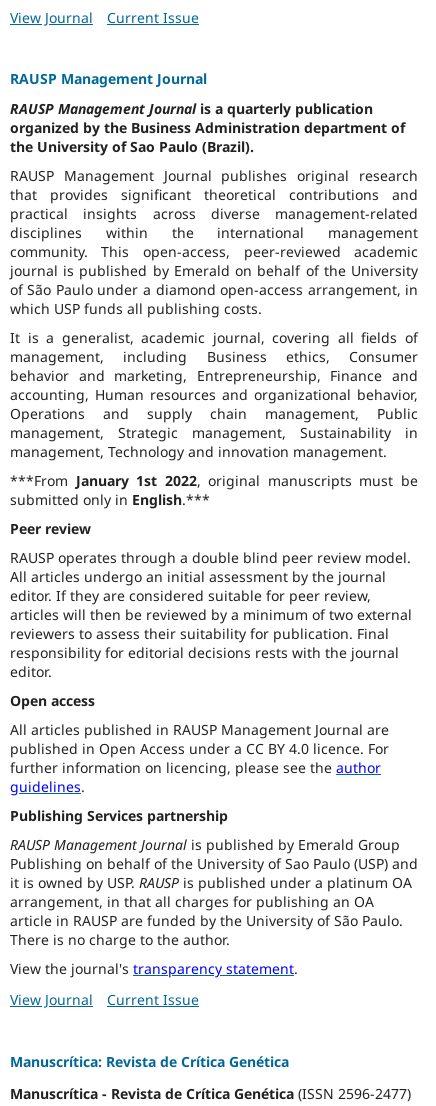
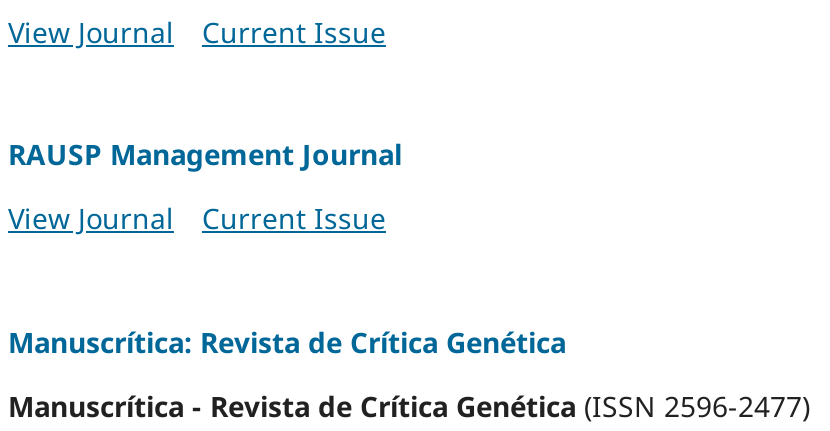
[10,99,418,978] RAUSP Management Journal is a quarterly publication | organized by the Business Administration department of | the University of Sao Paulo (Brazil). | RAUSP Management Journal publishes original research | that provides significant theoretical contributions and | practical insights across diverse management-related | disciplines within the international management | community. This open-access, peer-reviewed academic | journal is published by Emerald on behalf of the University | of São Paulo under a diamond open-access arrangement, in | which USP funds all publishing costs. | It is a generalist, academic journal, covering all fields of | management, including Business ethics, Consumer | behavior and marketing, Entrepreneurship, Finance and | accounting, Human resources and organizational behavior, | Operations and supply chain management, Public | management, Strategic management, Sustainability in | management, Technology and innovation management. | ***From January 1st 2022, original manuscripts must be | submitted only in English.*** | Peer review | RAUSP operates through a double blind peer review model. | All articles undergo an initial assessment by the journal | editor. If they are considered suitable for peer review, | articles will then be reviewed by a minimum of two external | reviewers to assess their suitability for publication. Final | responsibility for editorial decisions rests with the journal | editor. | Open access | All articles published in RAUSP Management Journal are | published in Open Access under a CC BY 4.0 licence. For | further information on licencing, please see the author | guidelines. | Publishing Services partnership | RAUSP Management Journal is published by Emerald Group | Publishing on behalf of the University of Sao Paulo (USP) and | it is owned by USP. RAUSP is published under a platinum OA | arrangement, in that all charges for publishing an OA | article in RAUSP are funded by the University of São Paulo. | There is no charge to the author. | View the journal's transparency statement. -> none

